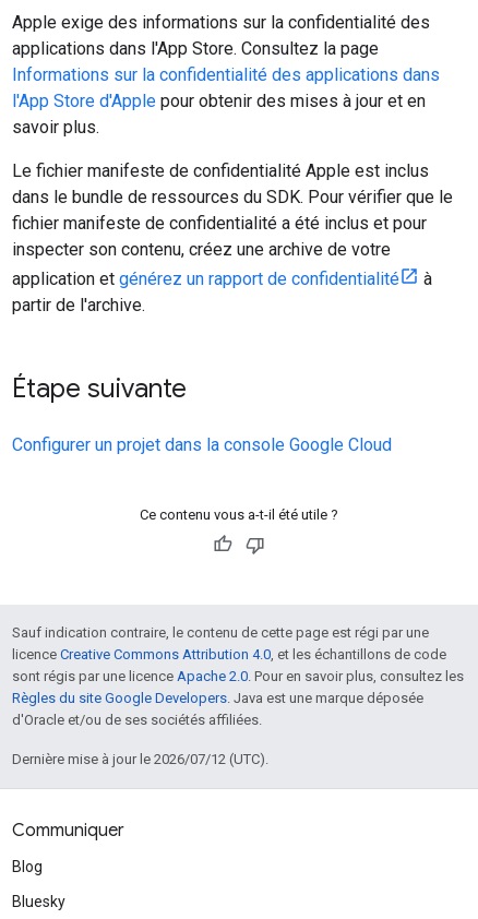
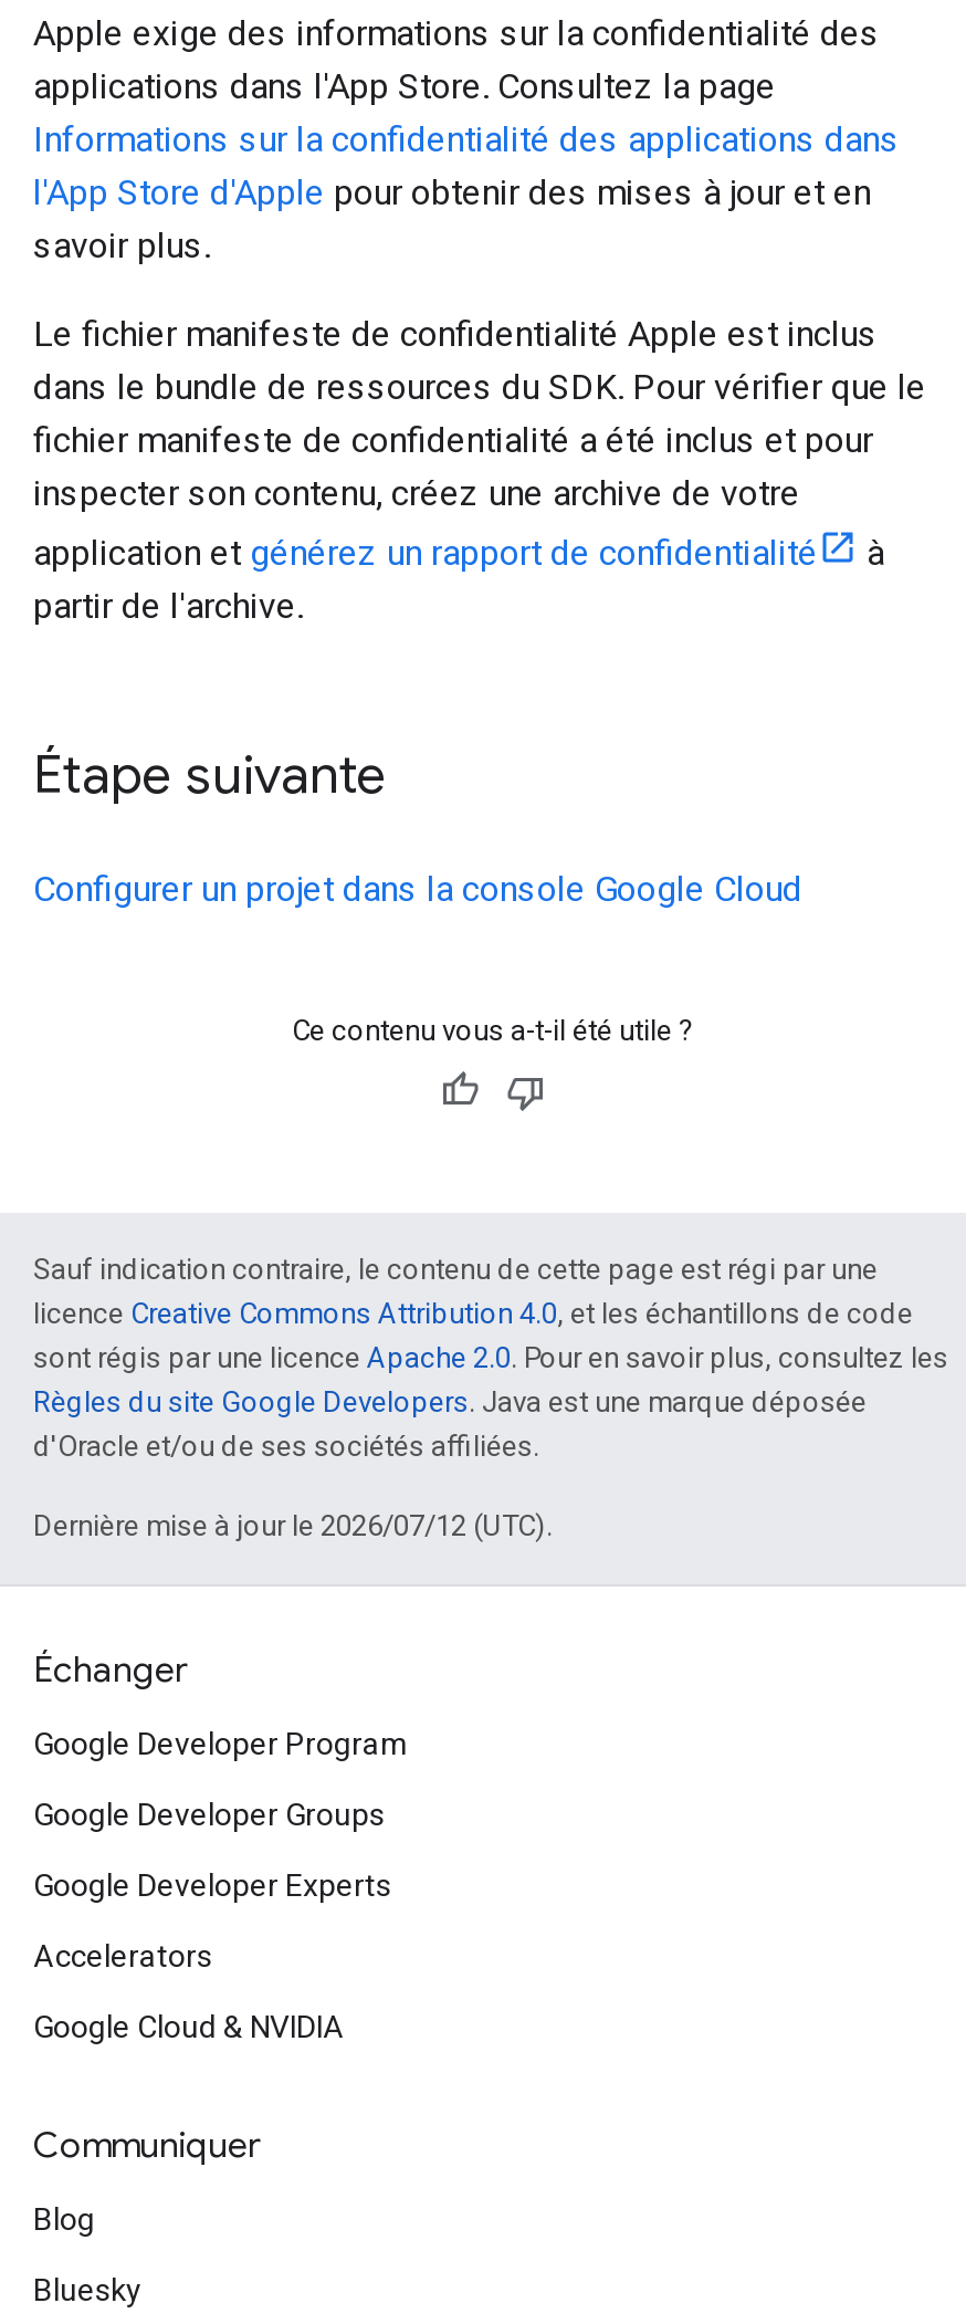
none -> [33,1648,409,2044] Échanger | Google Developer Program | Google Developer Groups | Google Developer Experts | Accelerators | Google Cloud & NVIDIA

